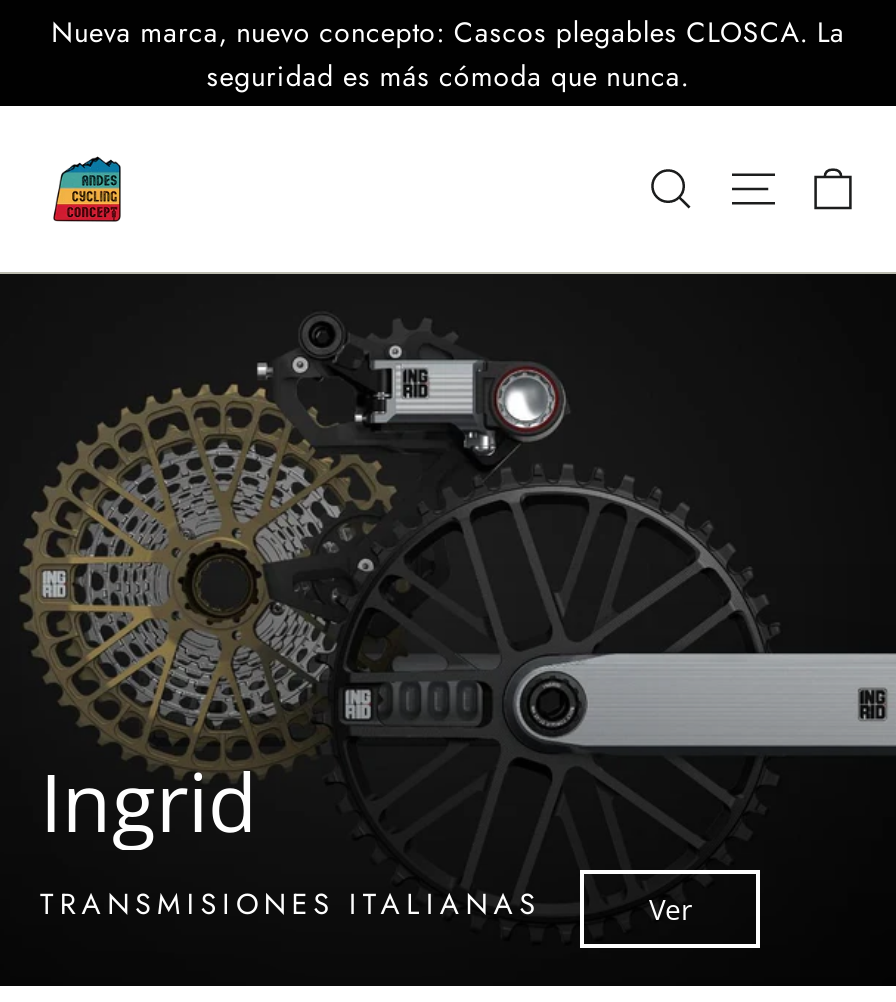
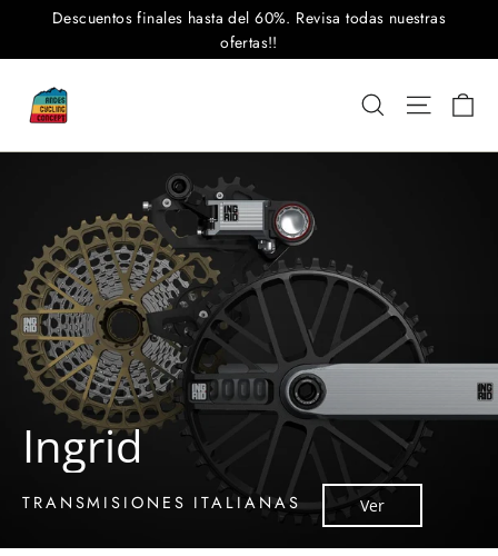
[51,12,845,96] Nueva marca, nuevo concepto: Cascos plegables CLOSCA. La | seguridad es más cómoda que nunca. -> [52,7,446,53] Descuentos finales hasta del 60%. Revisa todas nuestras | ofertas!!

